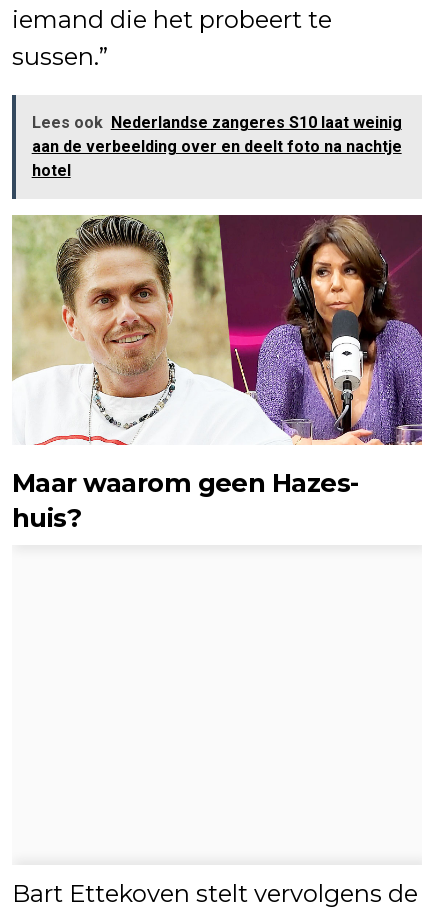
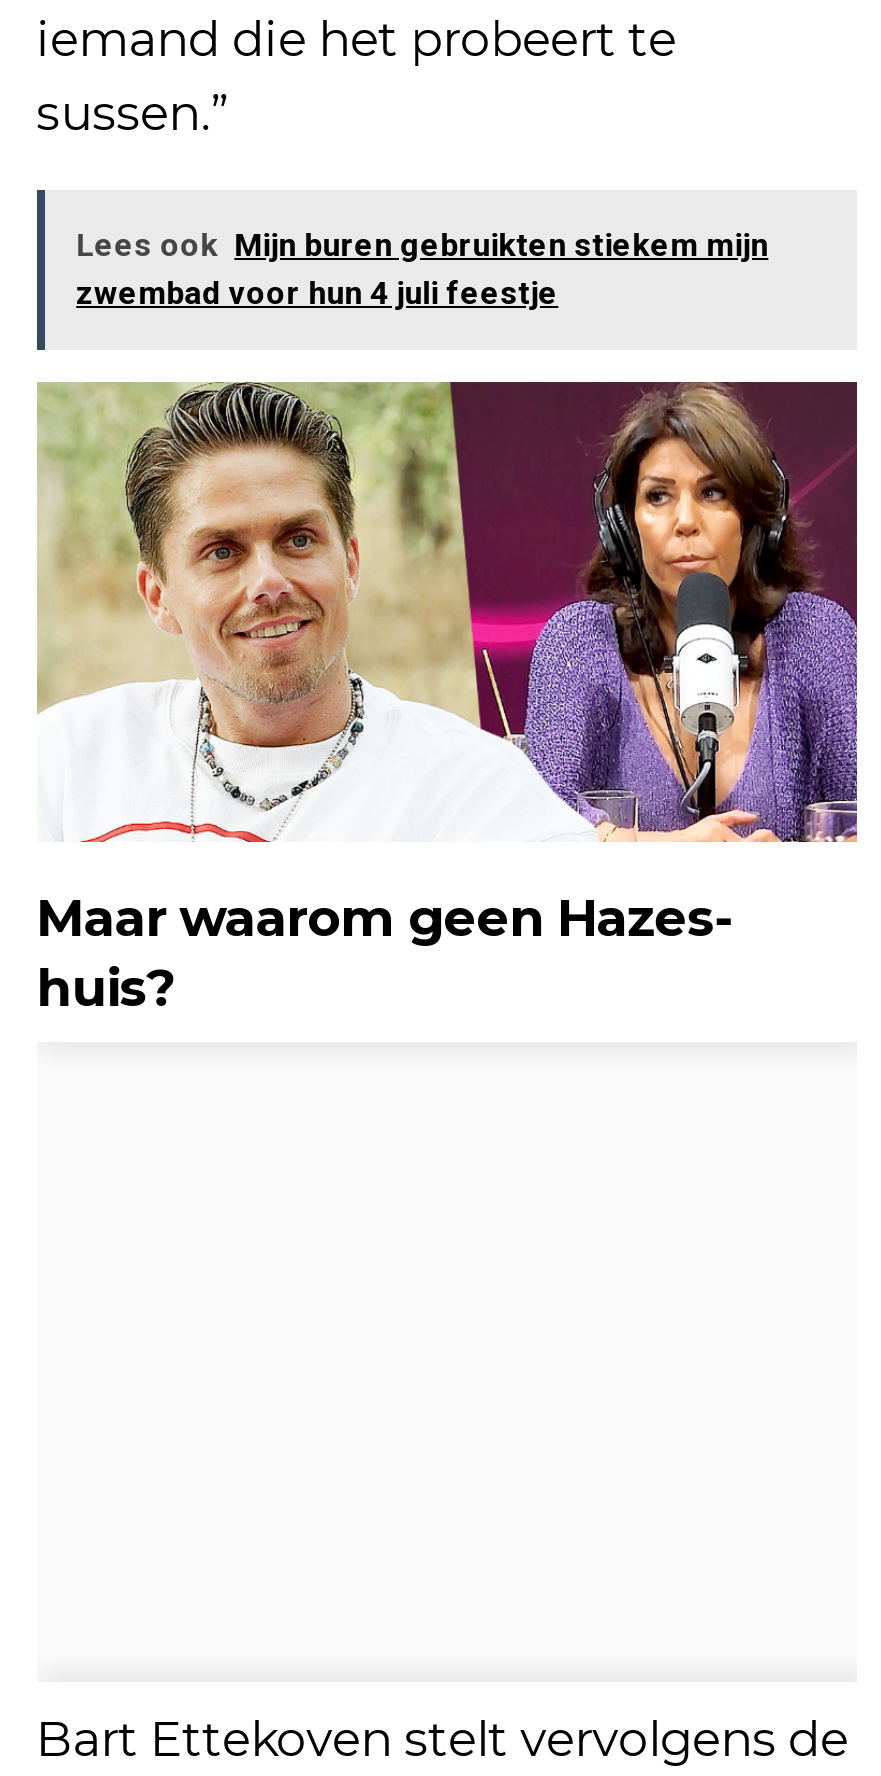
[32,113,402,180] Lees ook Nederlandse zangeres S10 laat weinig | aan de verbeelding over en deelt foto na nachtje | hotel -> [76,227,768,313] Lees ook Mijn buren gebruikten stiekem mijn | zwembad voor hun 4 juli feestje

